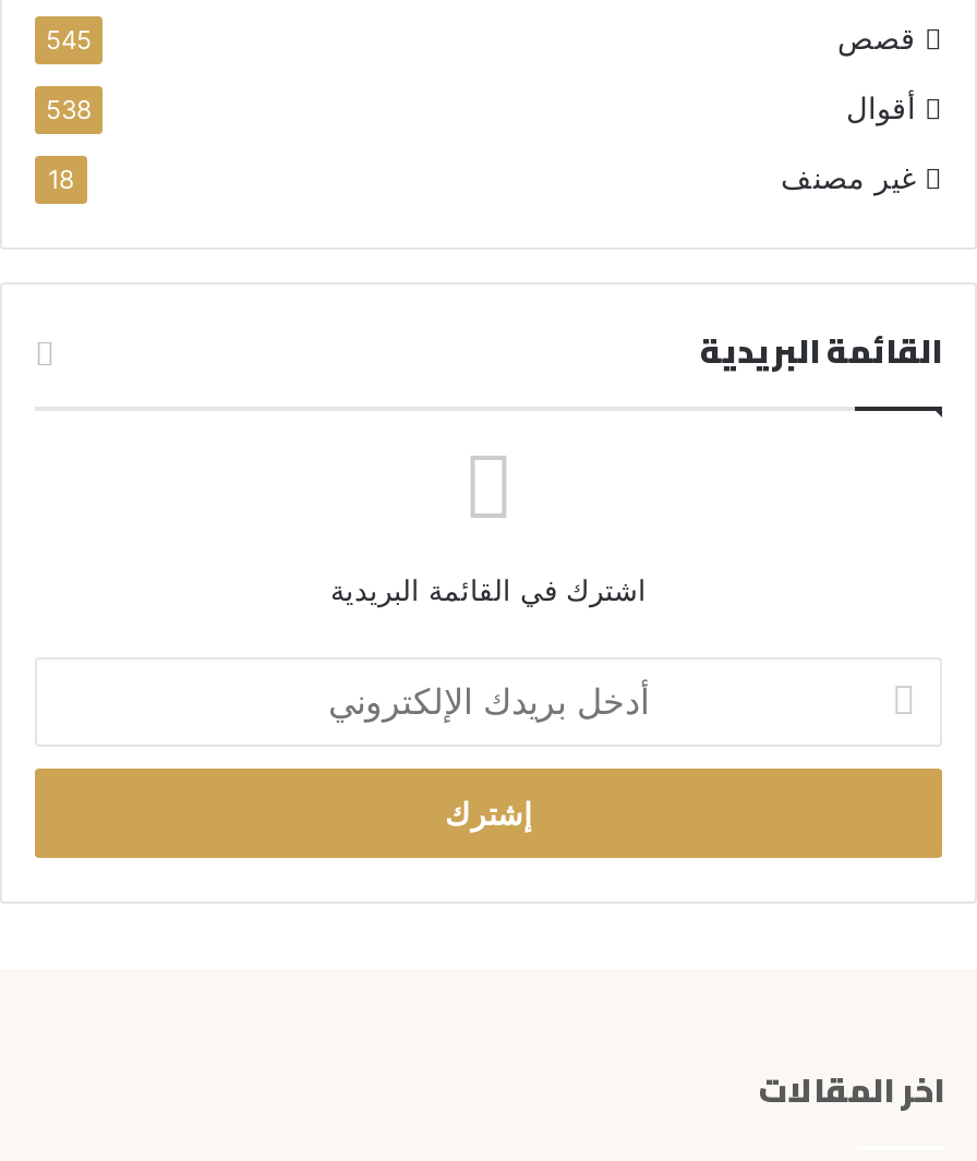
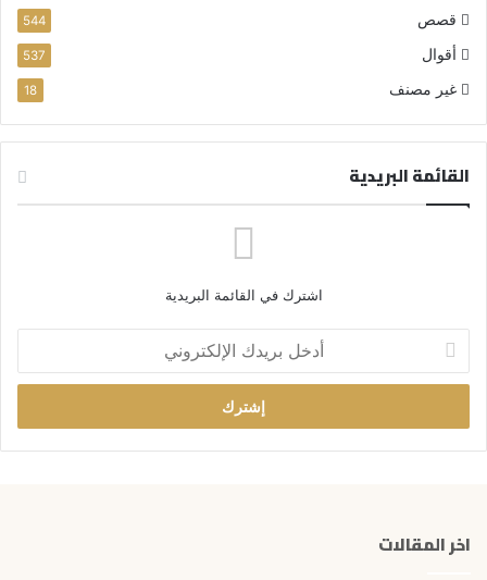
[46,25,92,55] 545 -> [23,13,46,28] 544
[46,94,92,125] 538 -> [23,48,46,63] 537

